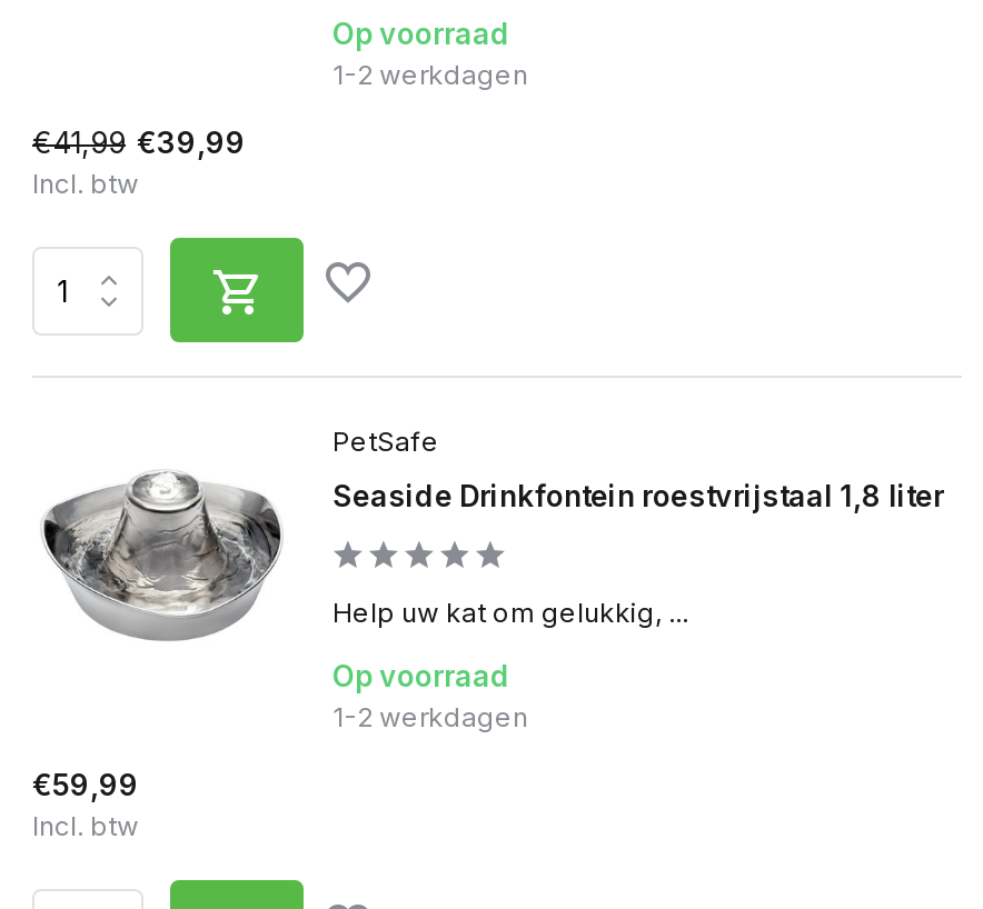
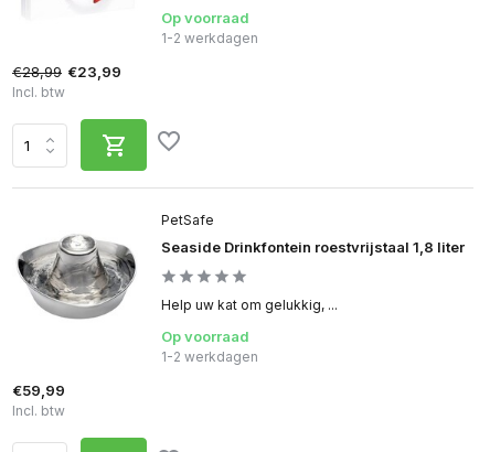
[32,124,246,160] €41,99 €39,99 -> [12,63,121,80] €28,99 €23,99

